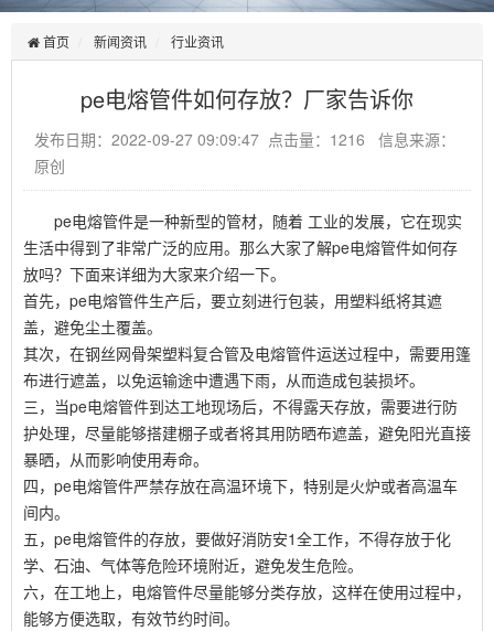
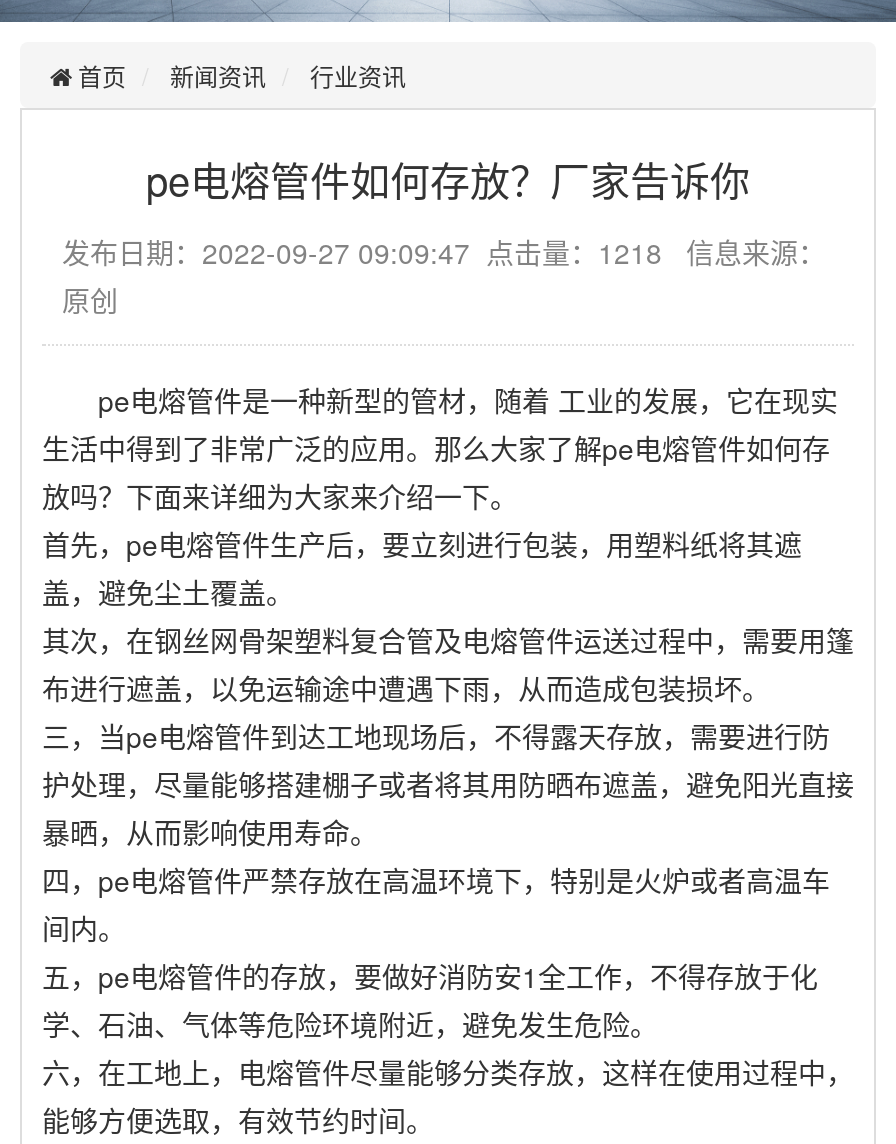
[34,128,455,150] 发布日期：2022-09-27 09:09:47 点击量：1216 信息来源： -> [62,231,826,271] 发布日期：2022-09-27 09:09:47 点击量：1218 信息来源：

